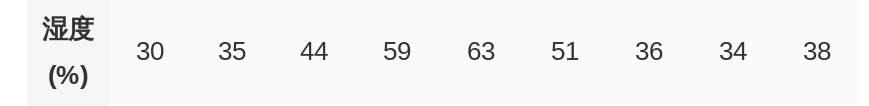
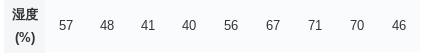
[136,37,164,67] 30 -> [58,18,72,33] 57
[218,37,246,67] 35 -> [99,18,113,33] 48
[300,37,328,67] 44 -> [140,18,154,33] 41
[383,37,411,67] 59 -> [182,18,196,33] 40
[467,37,495,67] 63 -> [224,18,238,33] 56
[551,37,579,67] 51 -> [266,18,280,33] 67
[635,37,663,67] 36 -> [308,18,322,33] 71
[719,37,747,67] 34 -> [350,18,364,33] 70
[803,37,831,67] 38 -> [392,18,406,33] 46

